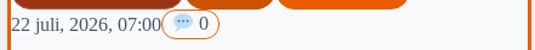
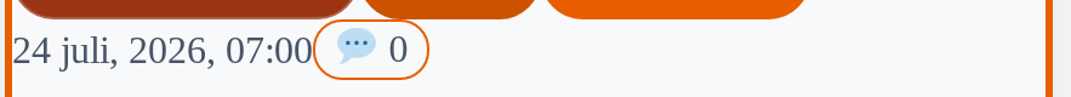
[11,14,209,34] 22 juli, 2026, 07:00 0 -> [12,28,408,70] 24 juli, 2026, 07:00 0

